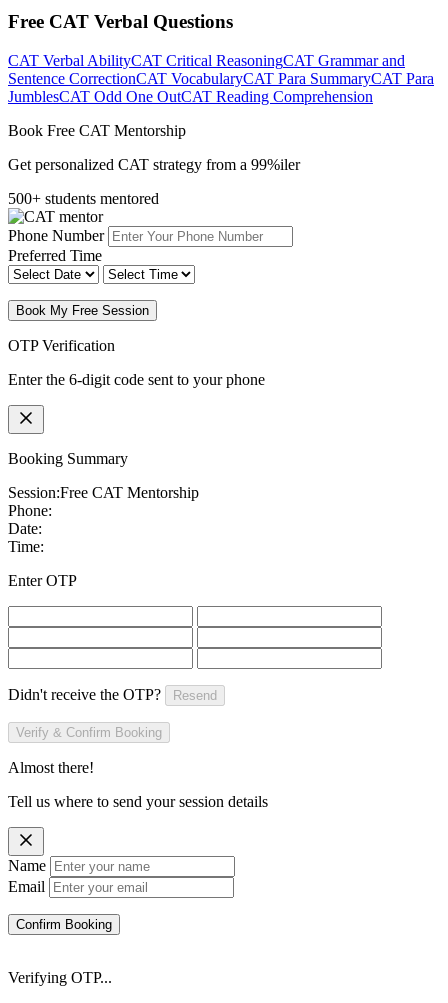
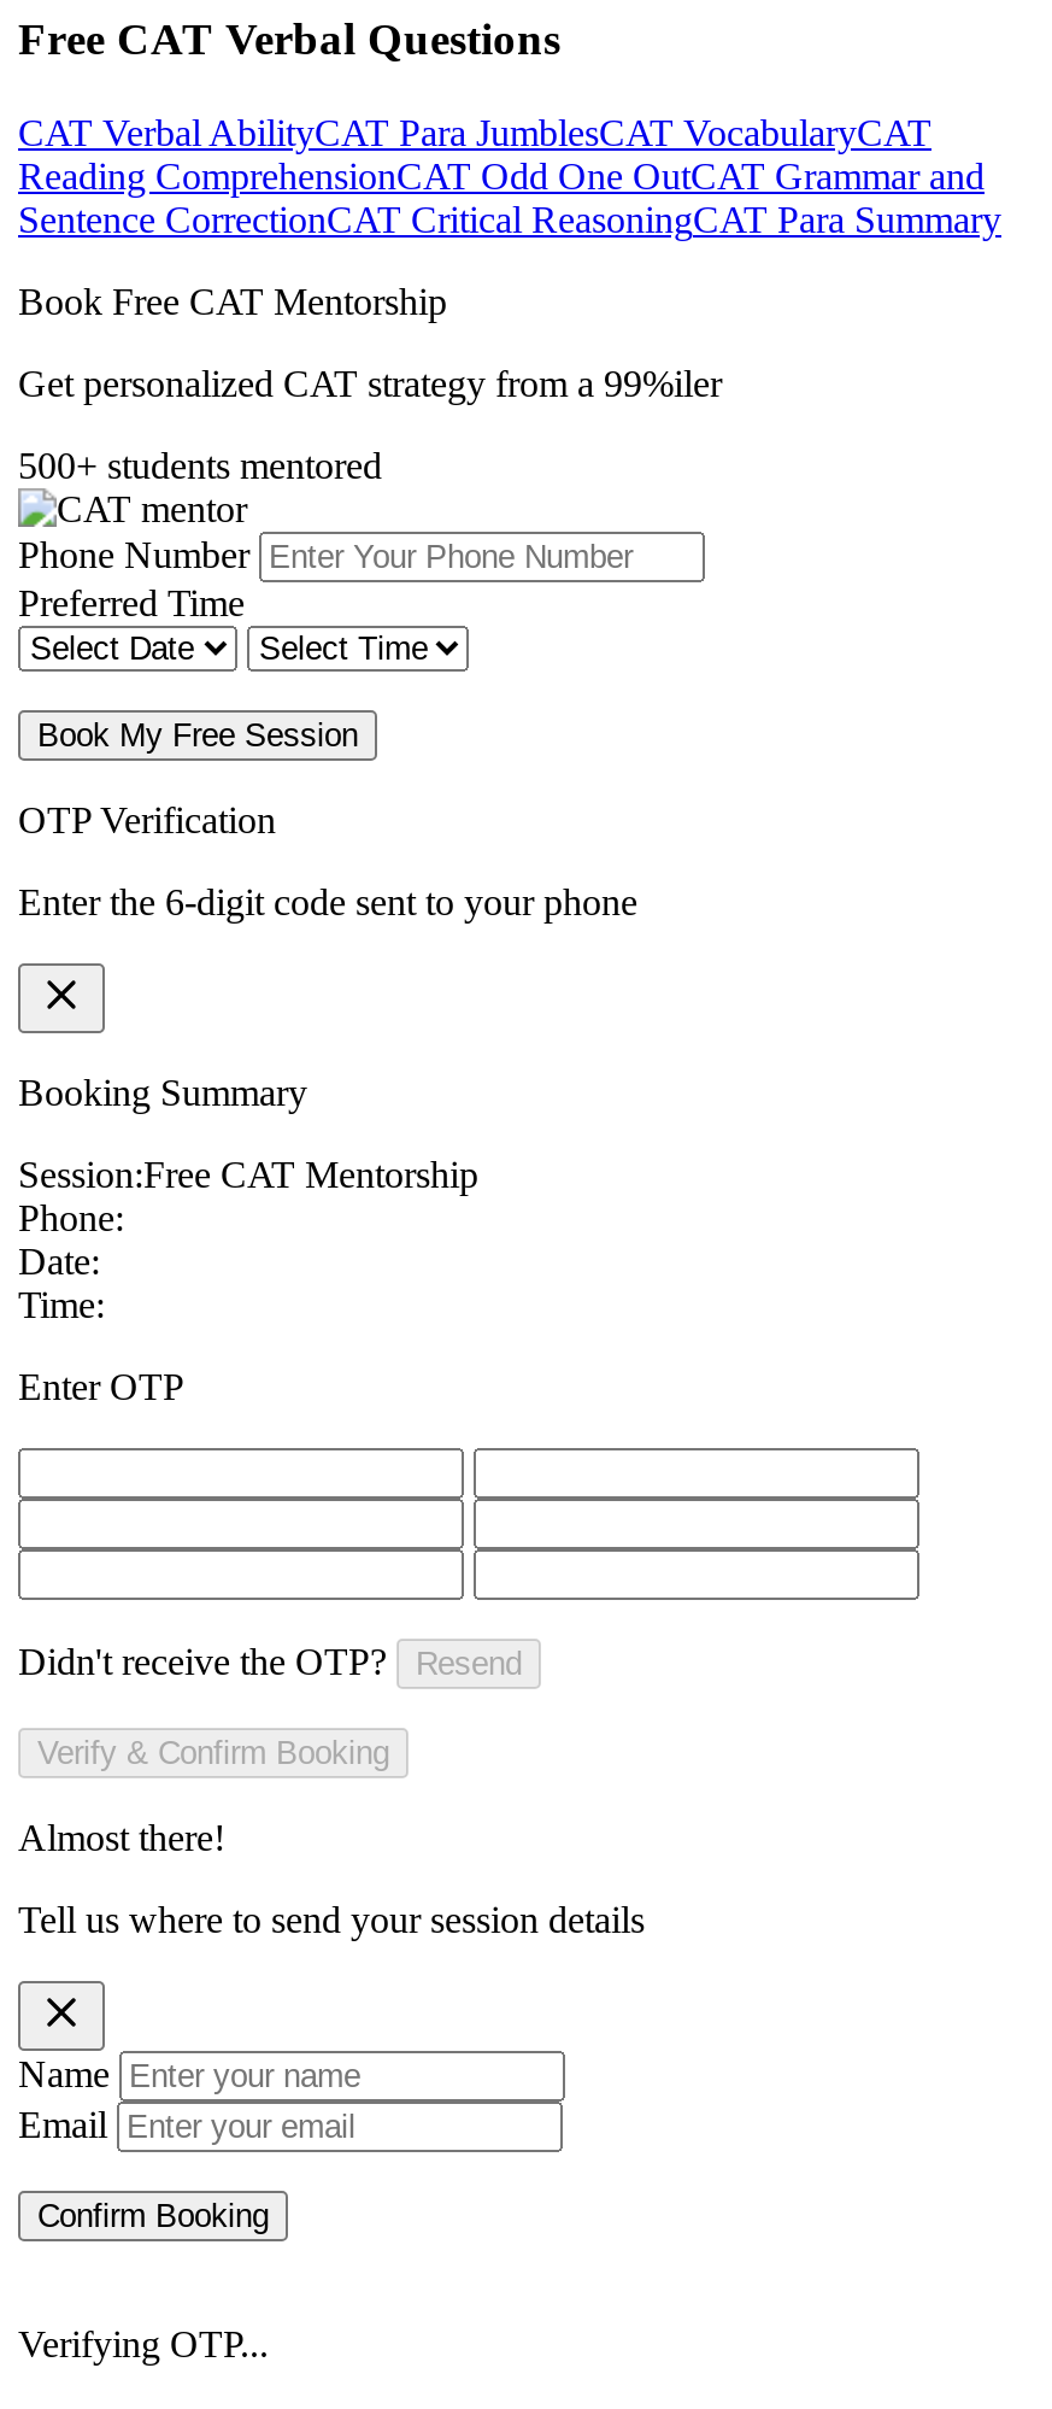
[8,52,405,69] CAT Verbal AbilityCAT Critical ReasoningCAT Grammar and -> [18,111,931,152] CAT Verbal AbilityCAT Para JumblesCAT VocabularyCAT
[8,70,434,87] Sentence CorrectionCAT VocabularyCAT Para SummaryCAT Para -> [18,155,985,196] Reading ComprehensionCAT Odd One OutCAT Grammar and
[8,88,373,105] JumblesCAT Odd One OutCAT Reading Comprehension -> [18,198,1001,239] Sentence CorrectionCAT Critical ReasoningCAT Para Summary

